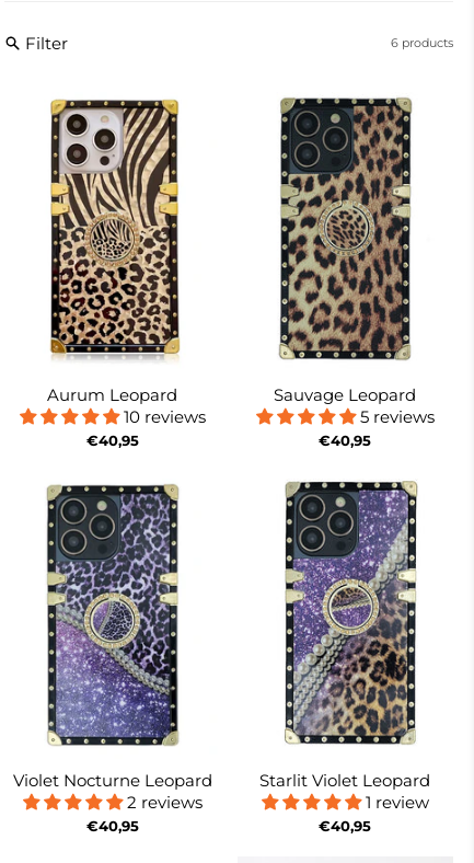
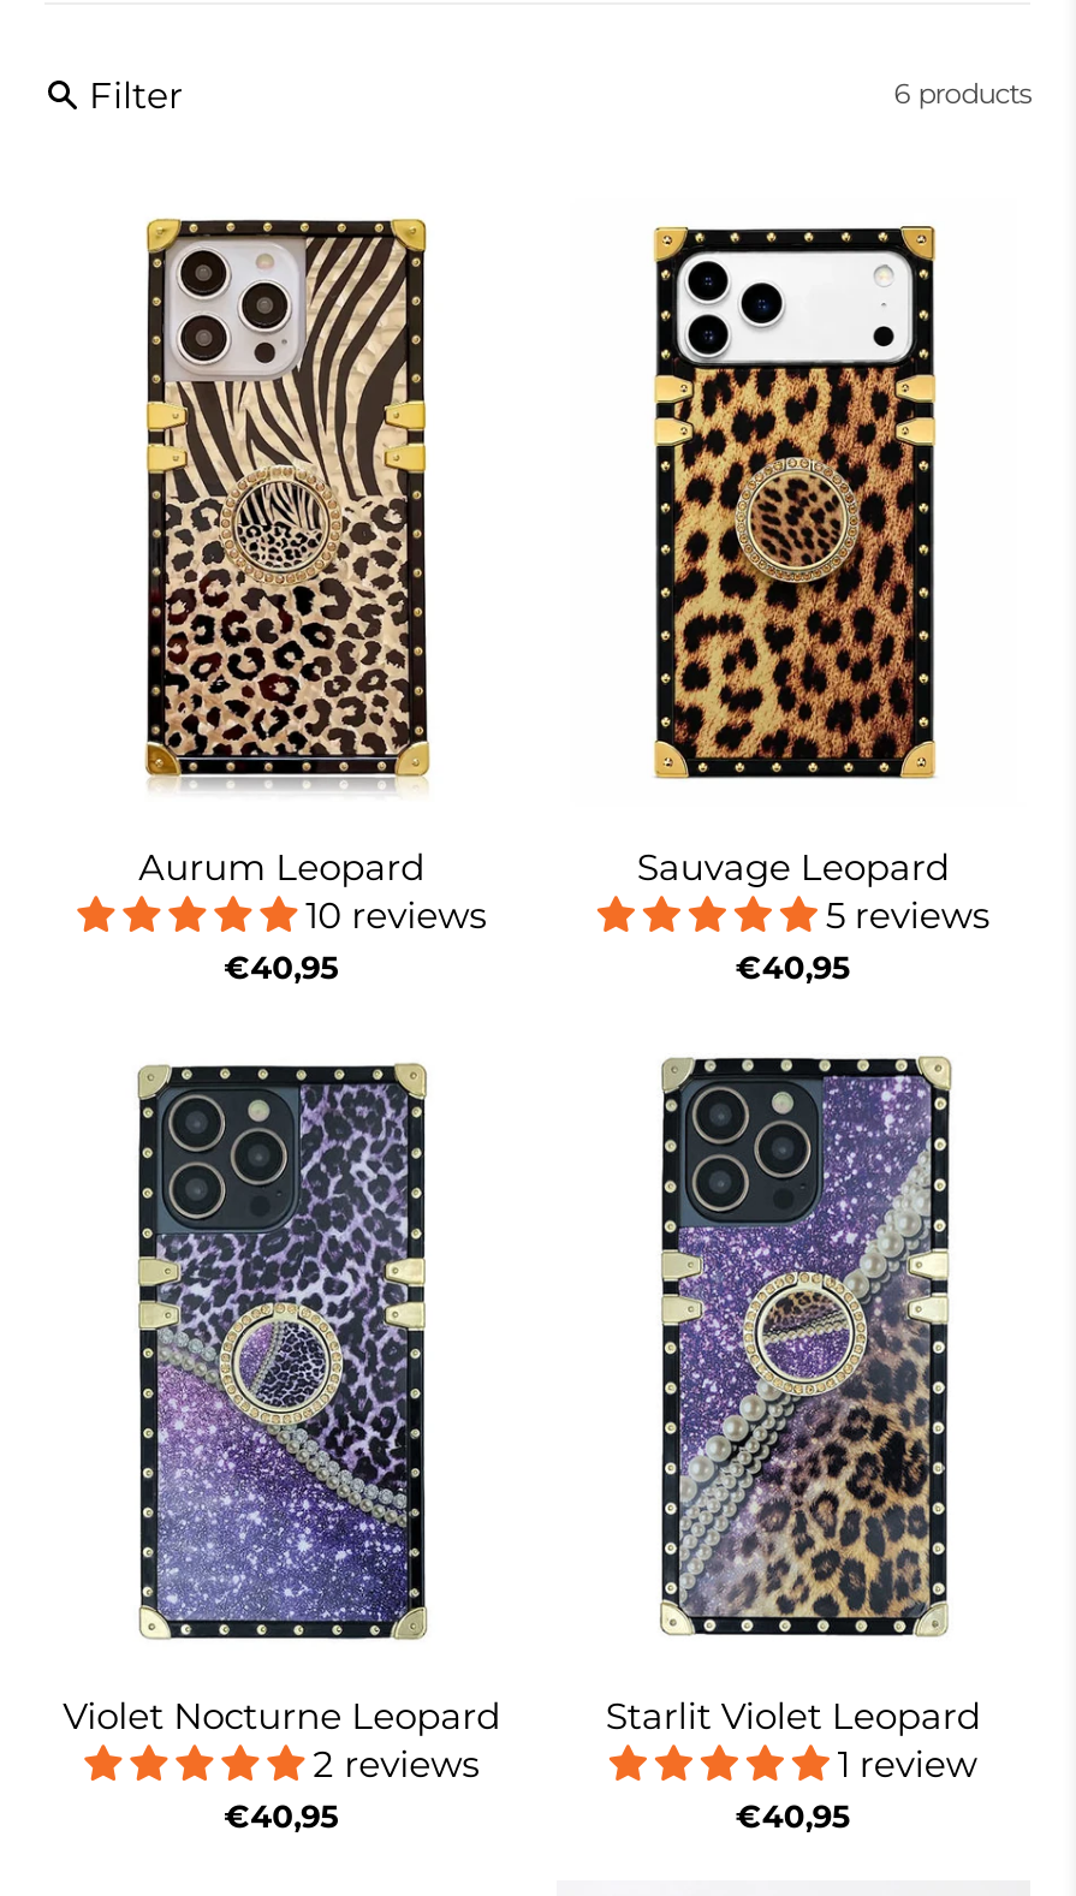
[278,96,413,361] [image] -> [648,214,939,791] [image]

